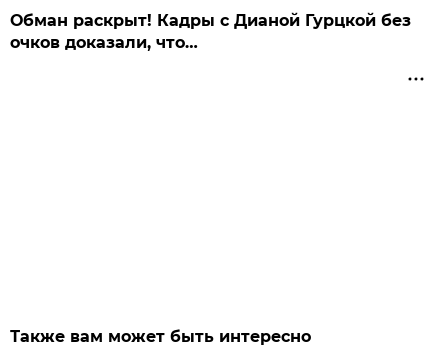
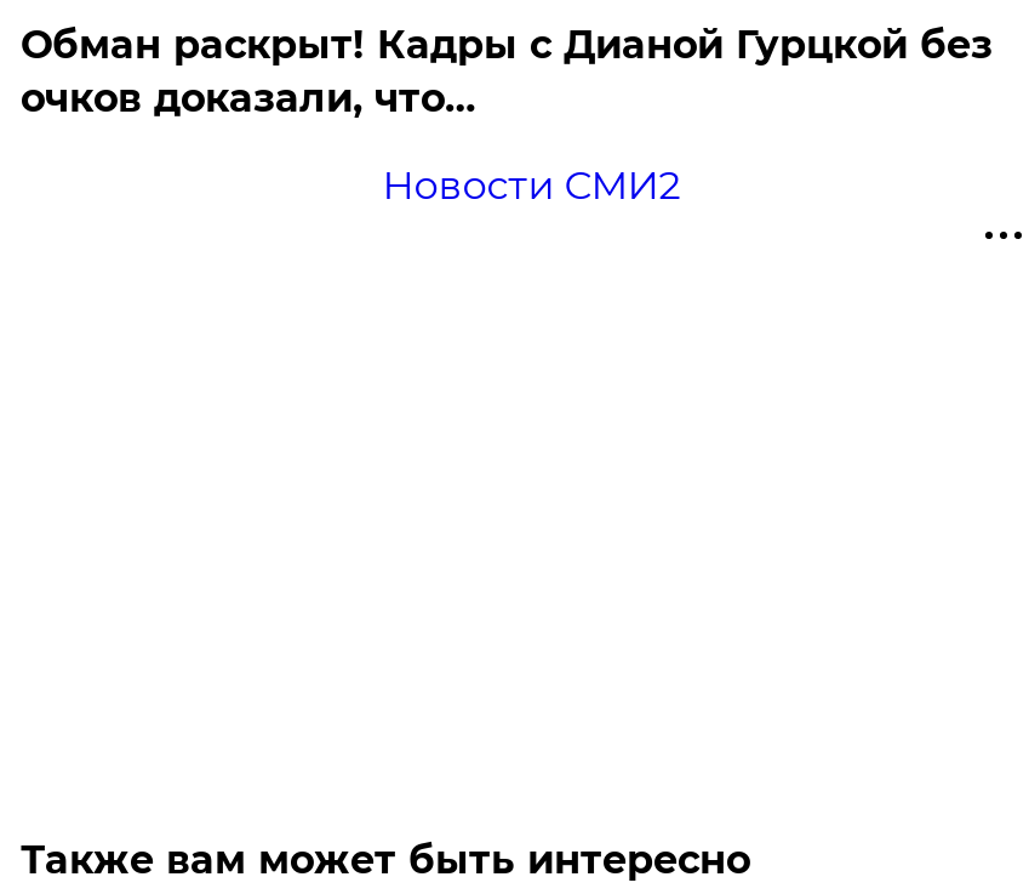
none -> [382,163,680,209] Новости СМИ2

